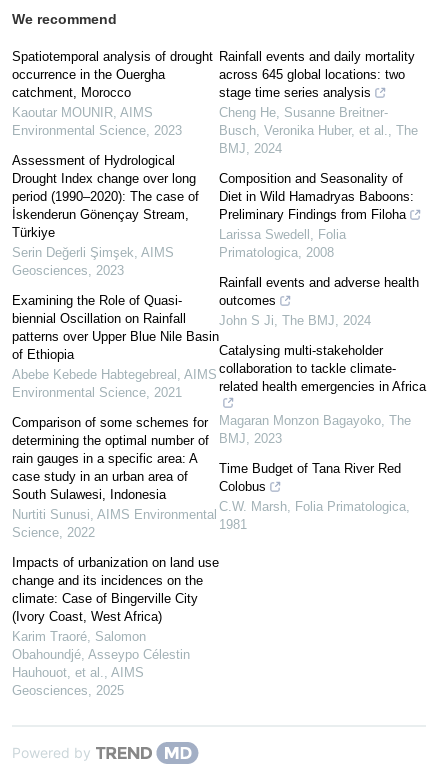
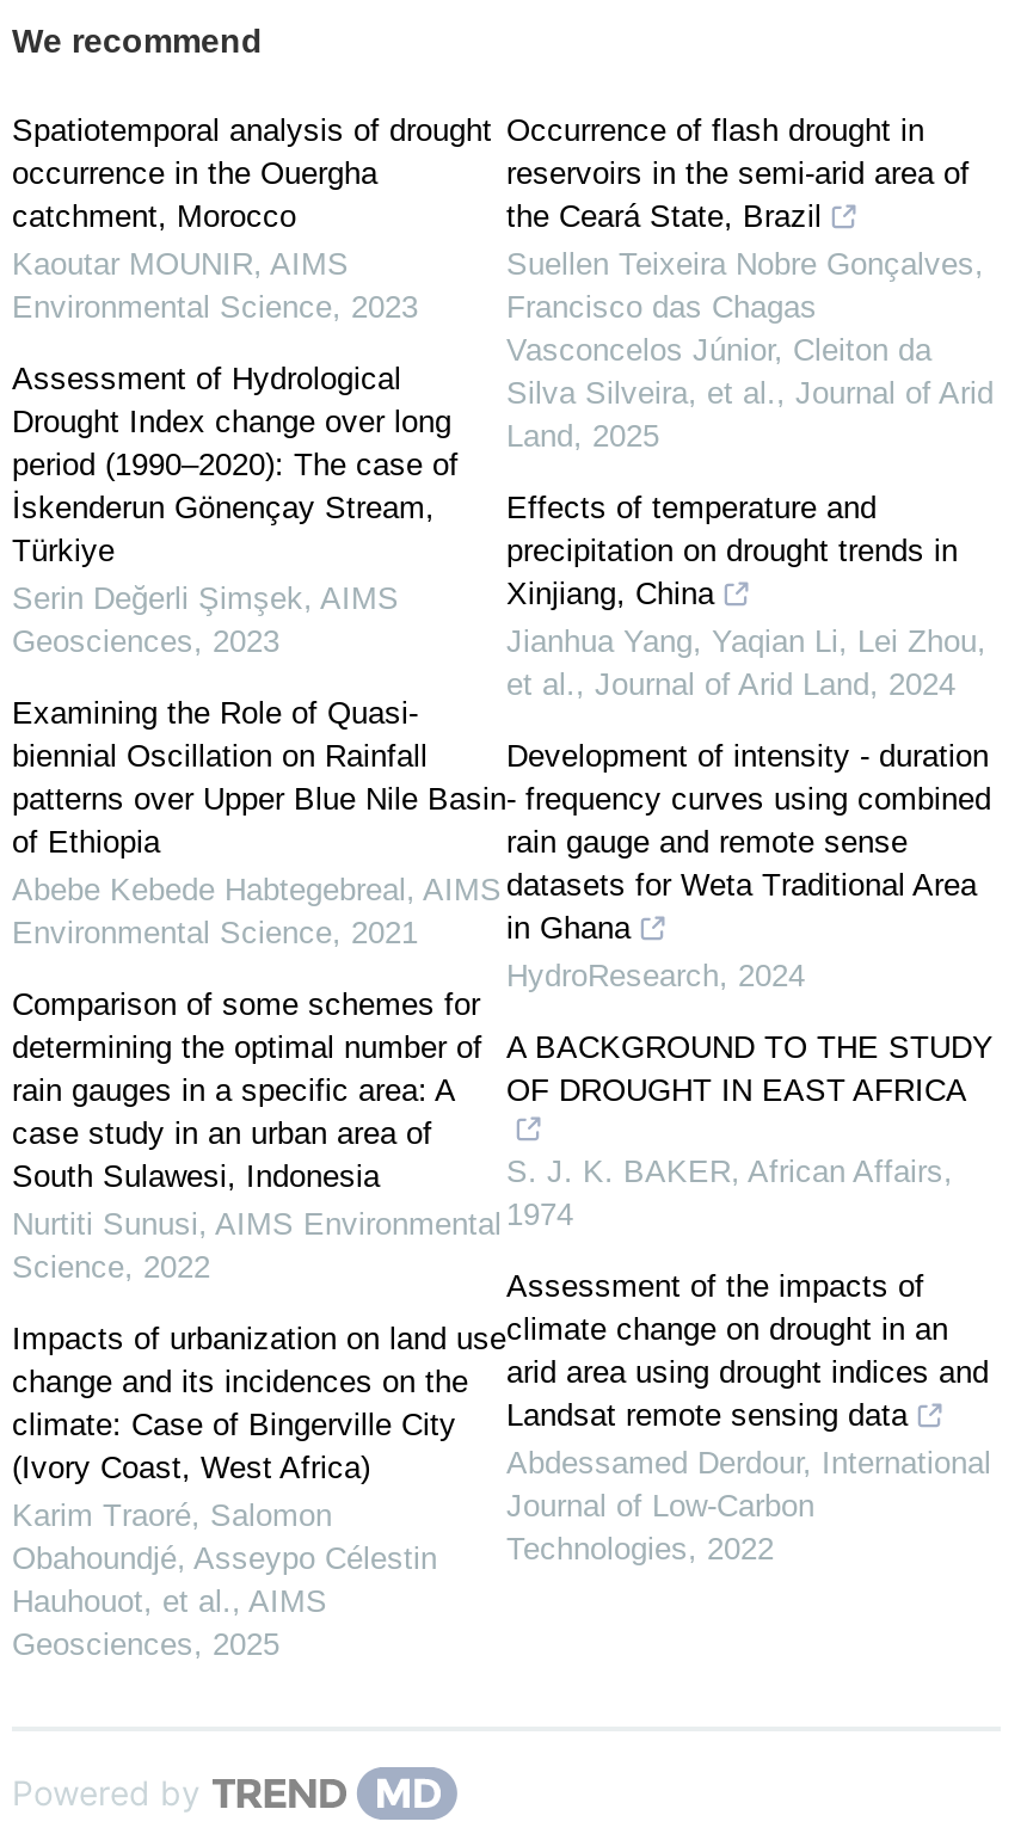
[219,49,418,156] Rainfall events and daily mortality | across 645 global locations: two | stage time series analysis | Cheng He, Susanne Breitner- | Busch, Veronika Huber, et al., The | BMJ, 2024 -> [506,112,994,454] Occurrence of flash drought in | reservoirs in the semi-arid area of | the Ceará State, Brazil | Suellen Teixeira Nobre Gonçalves, | Francisco das Chagas | Vasconcelos Júnior, Cleiton da | Silva Silveira, et al., Journal of Arid | Land, 2025
[219,171,414,260] Composition and Seasonality of | Diet in Wild Hamadryas Baboons: | Preliminary Findings from Filoha | Larissa Swedell, Folia | Primatologica, 2008 -> [506,490,986,702] Effects of temperature and | precipitation on drought trends in | Xinjiang, China | Jianhua Yang, Yaqian Li, Lei Zhou, | et al., Journal of Arid Land, 2024
[219,275,419,328] Rainfall events and adverse health | outcomes | John S Ji, The BMJ, 2024 -> [506,738,991,993] Development of intensity - duration | - frequency curves using combined | rain gauge and remote sense | datasets for Weta Traditional Area | in Ghana | HydroResearch, 2024
[219,343,426,394] Catalysing multi-stakeholder | collaboration to tackle climate- | related health emergencies in Africa -> [506,1029,994,1108] A BACKGROUND TO THE STUDY | OF DROUGHT IN EAST AFRICA
[219,413,411,446] Magaran Monzon Bagayoko, The | BMJ, 2023 -> [506,1153,953,1232] S. J. K. BAKER, African Affairs, | 1974
[219,461,410,532] Time Budget of Tana River Red | Colobus | C.W. Marsh, Folia Primatologica, | 1981 -> [506,1268,991,1567] Assessment of the impacts of | climate change on drought in an | arid area using drought indices and | Landsat remote sensing data | Abdessamed Derdour, International | Journal of Low-Carbon | Technologies, 2022

